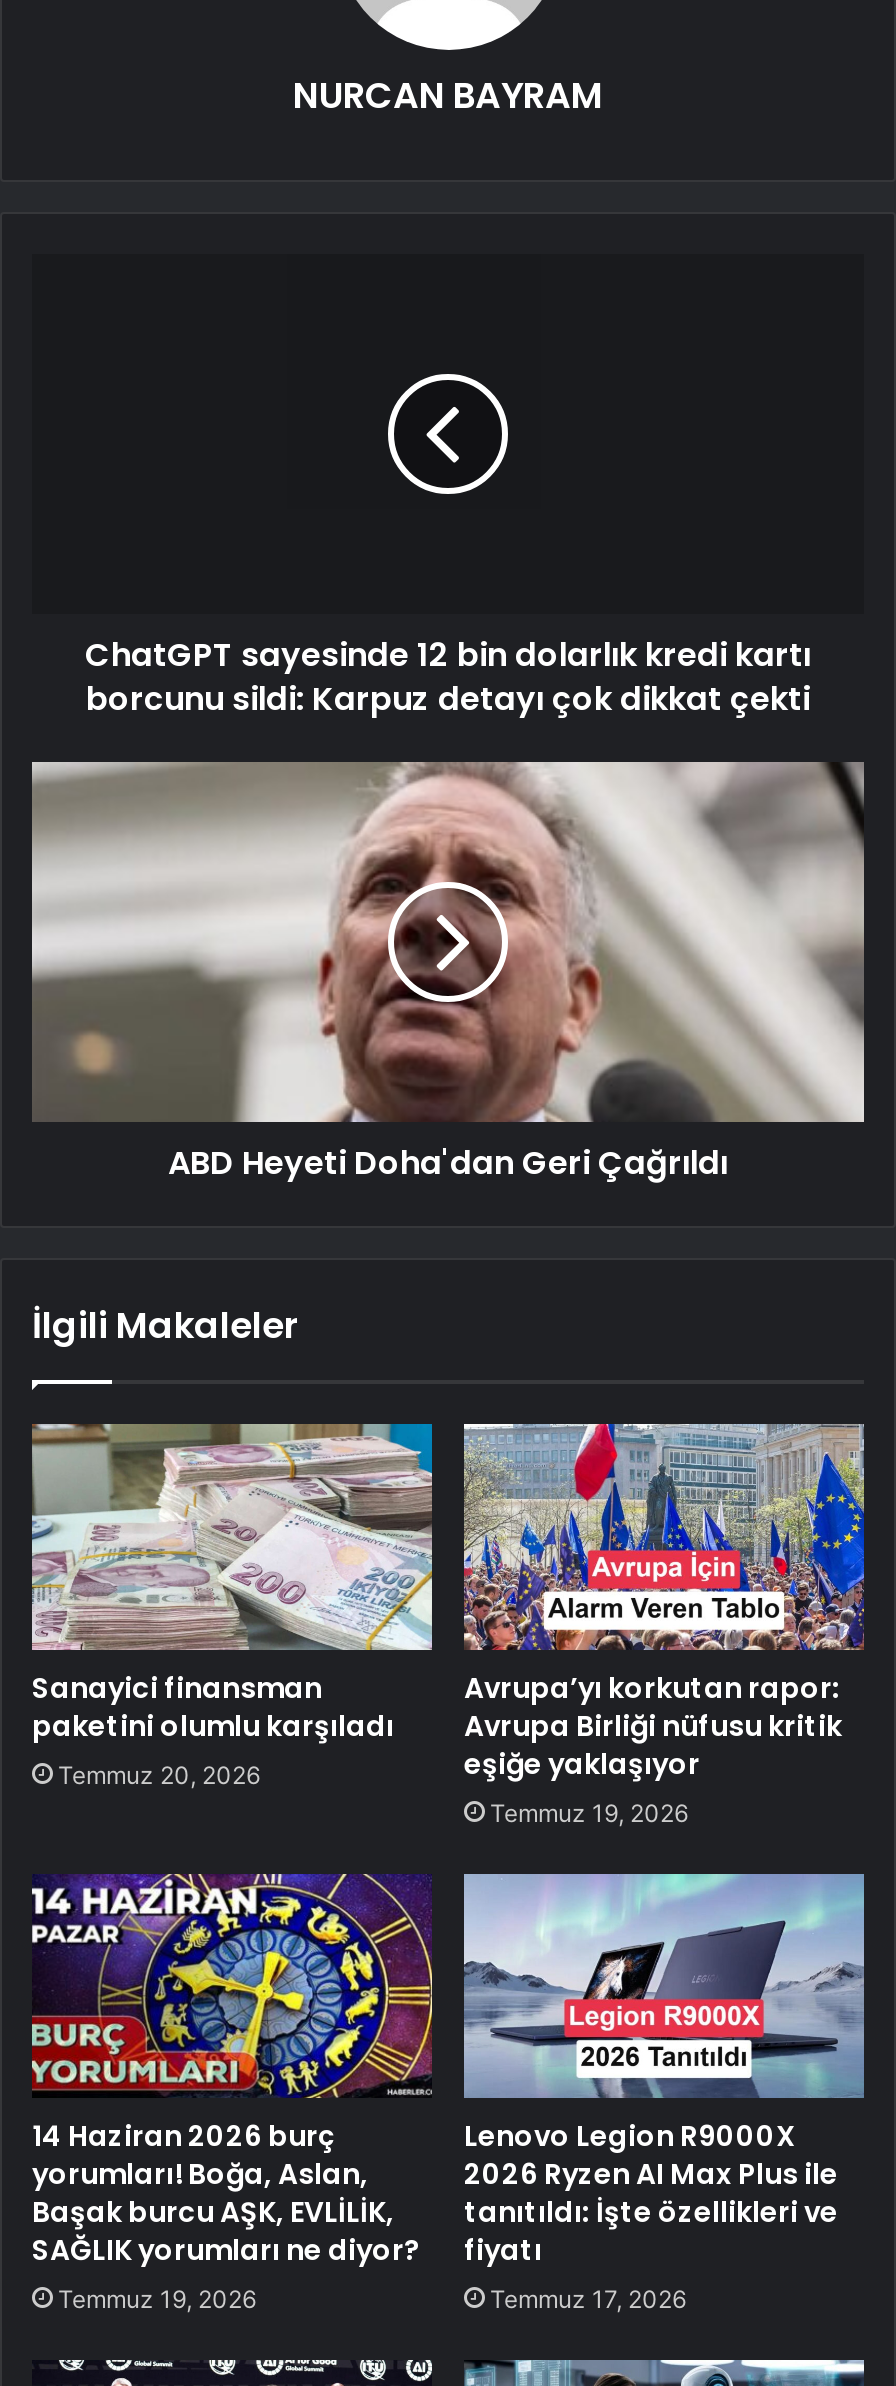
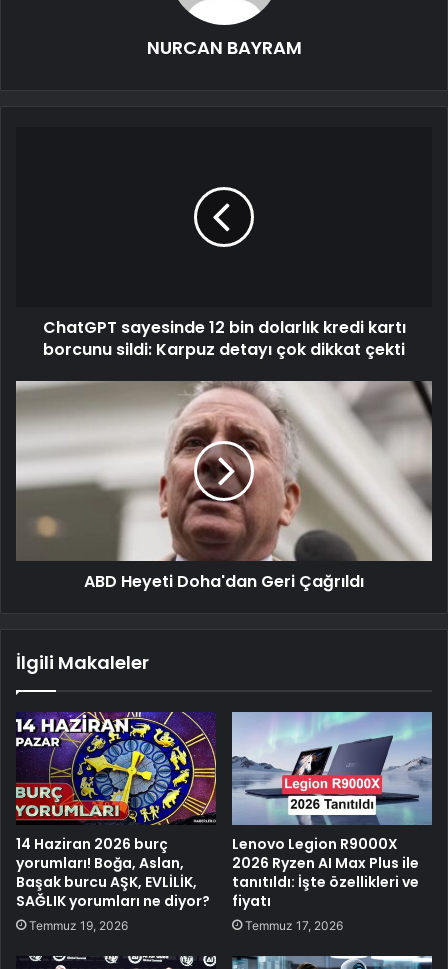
[30,1422,434,1789] [image] | Sanayici finansman | paketini olumlu karşıladı | Temmuz 20, 2026 -> none
[462,1422,866,1827] [image] | Avrupa’yı korkutan rapor: | Avrupa Birliği nüfusu kritik | eşiğe yaklaşıyor | Temmuz 19, 2026 -> none

